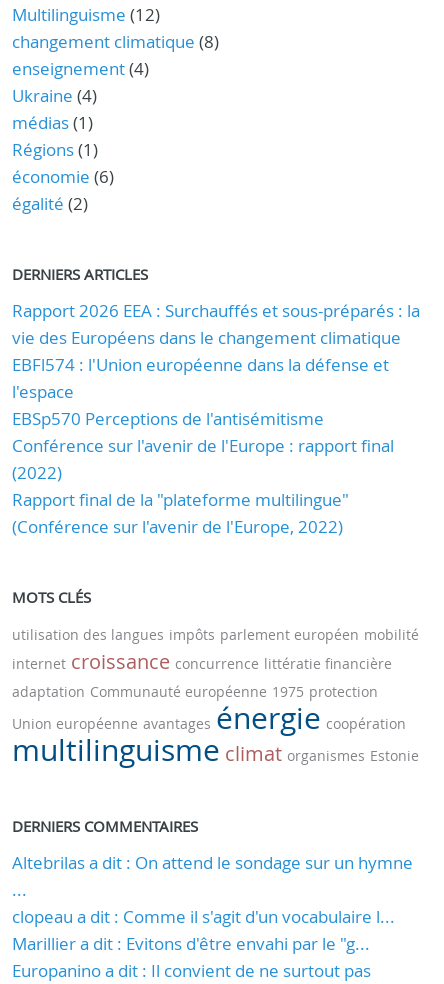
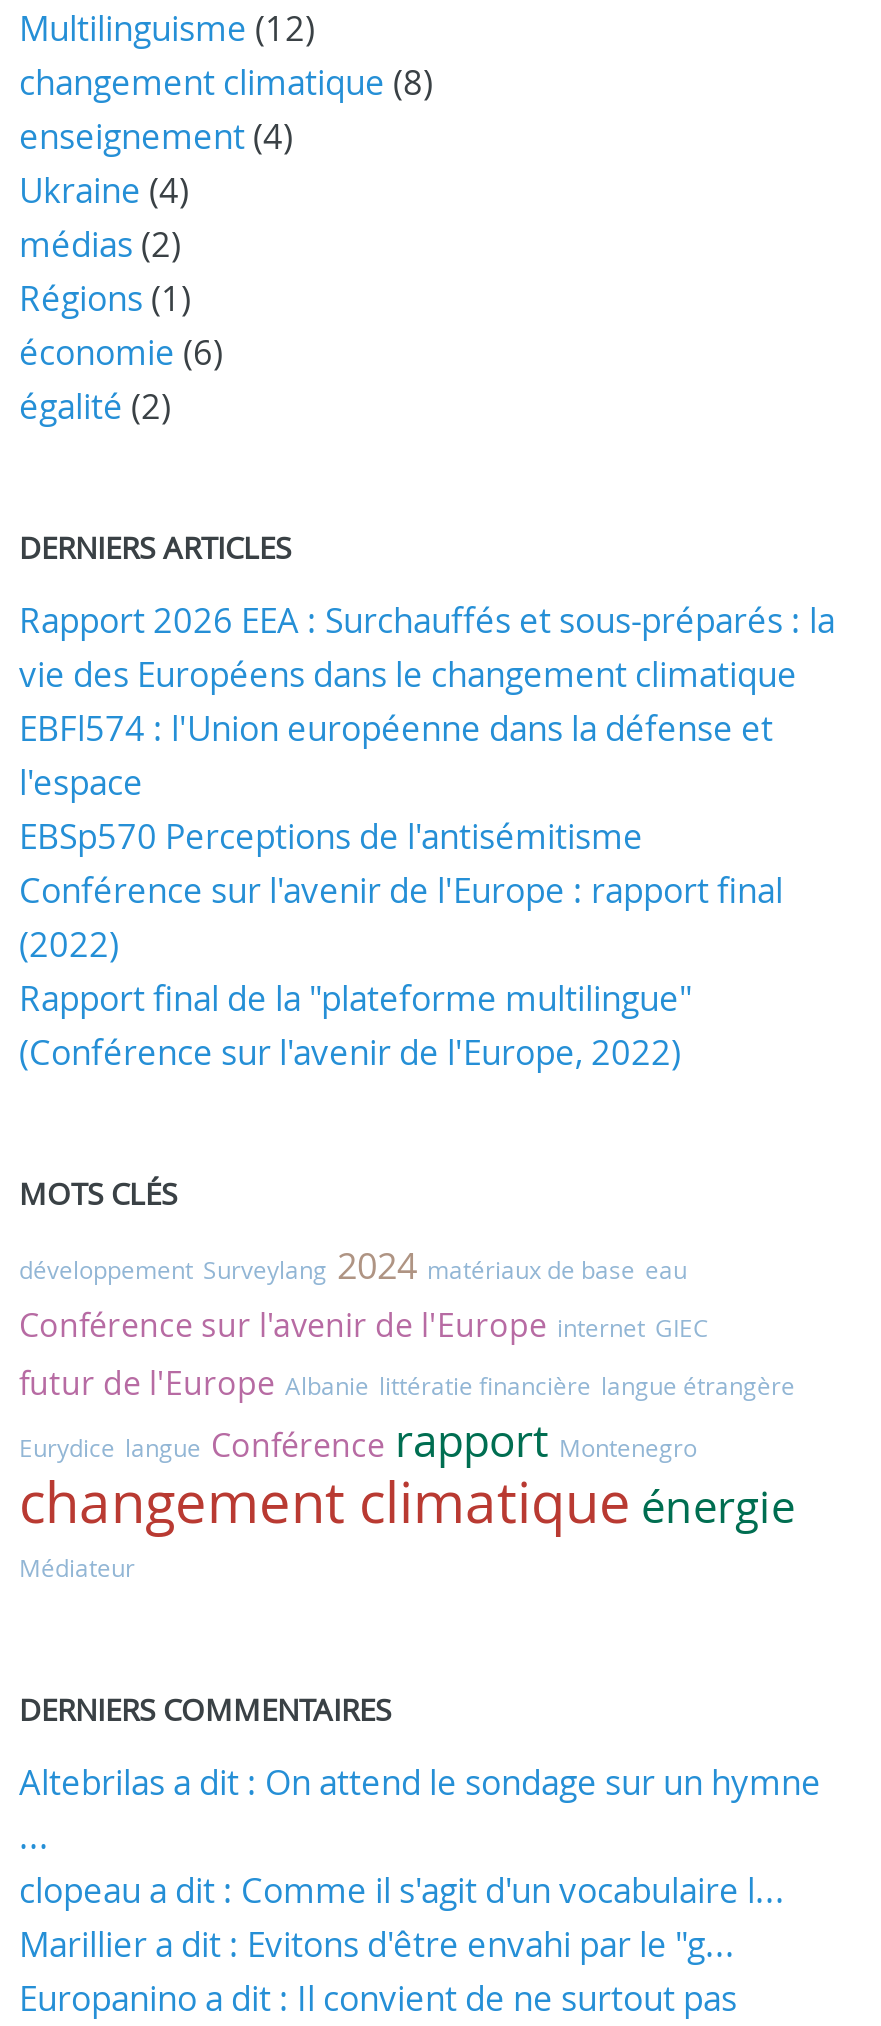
[12,111,93,134] médias (1) -> [19,221,181,267] médias (2)
[12,625,419,770] utilisation des langues impôts parlement européen mobilité | internet croissance concurrence littératie financière | adaptation Communauté européenne 1975 protection | Union européenne avantages énergie coopération | multilinguisme climat organismes Estonie -> [19,1241,795,1583] développement Surveylang 2024 matériaux de base eau | Conférence sur l'avenir de l'Europe internet GIEC | futur de l'Europe Albanie littératie financière langue étrangère | Eurydice langue Conférence rapport Montenegro | changement climatique énergie | Médiateur

